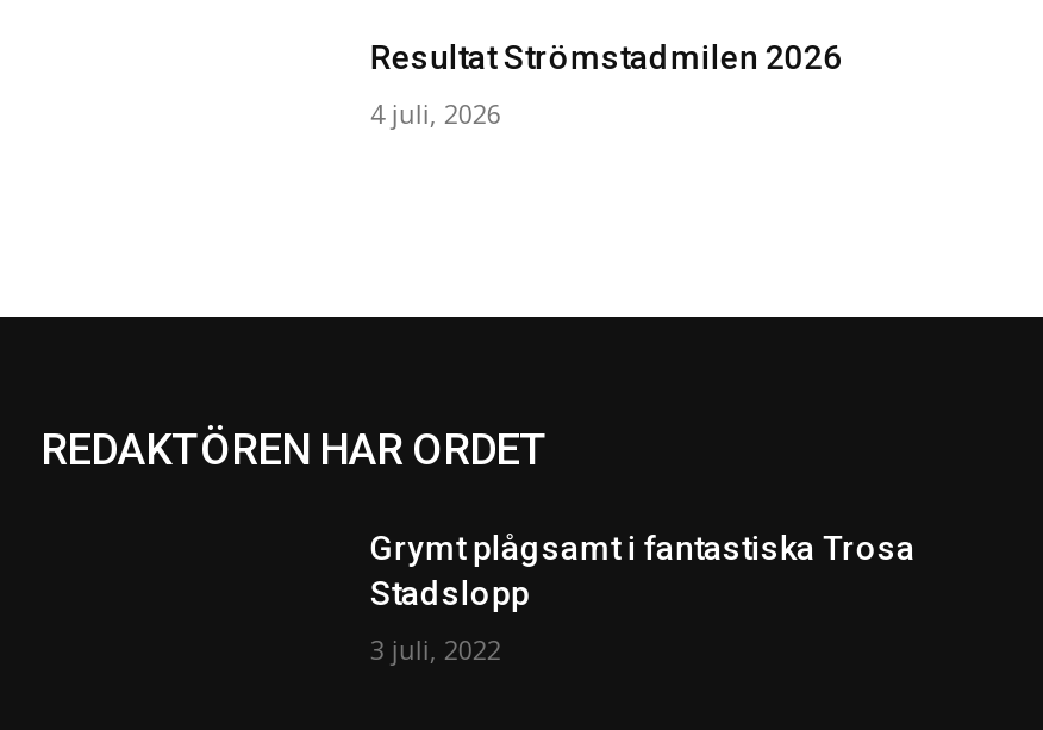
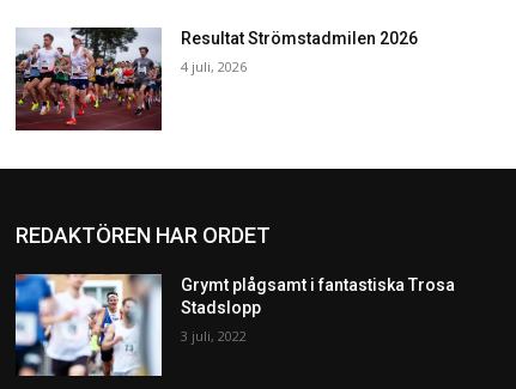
none -> [14,26,163,132] [image]
none -> [14,273,163,377] [image]

